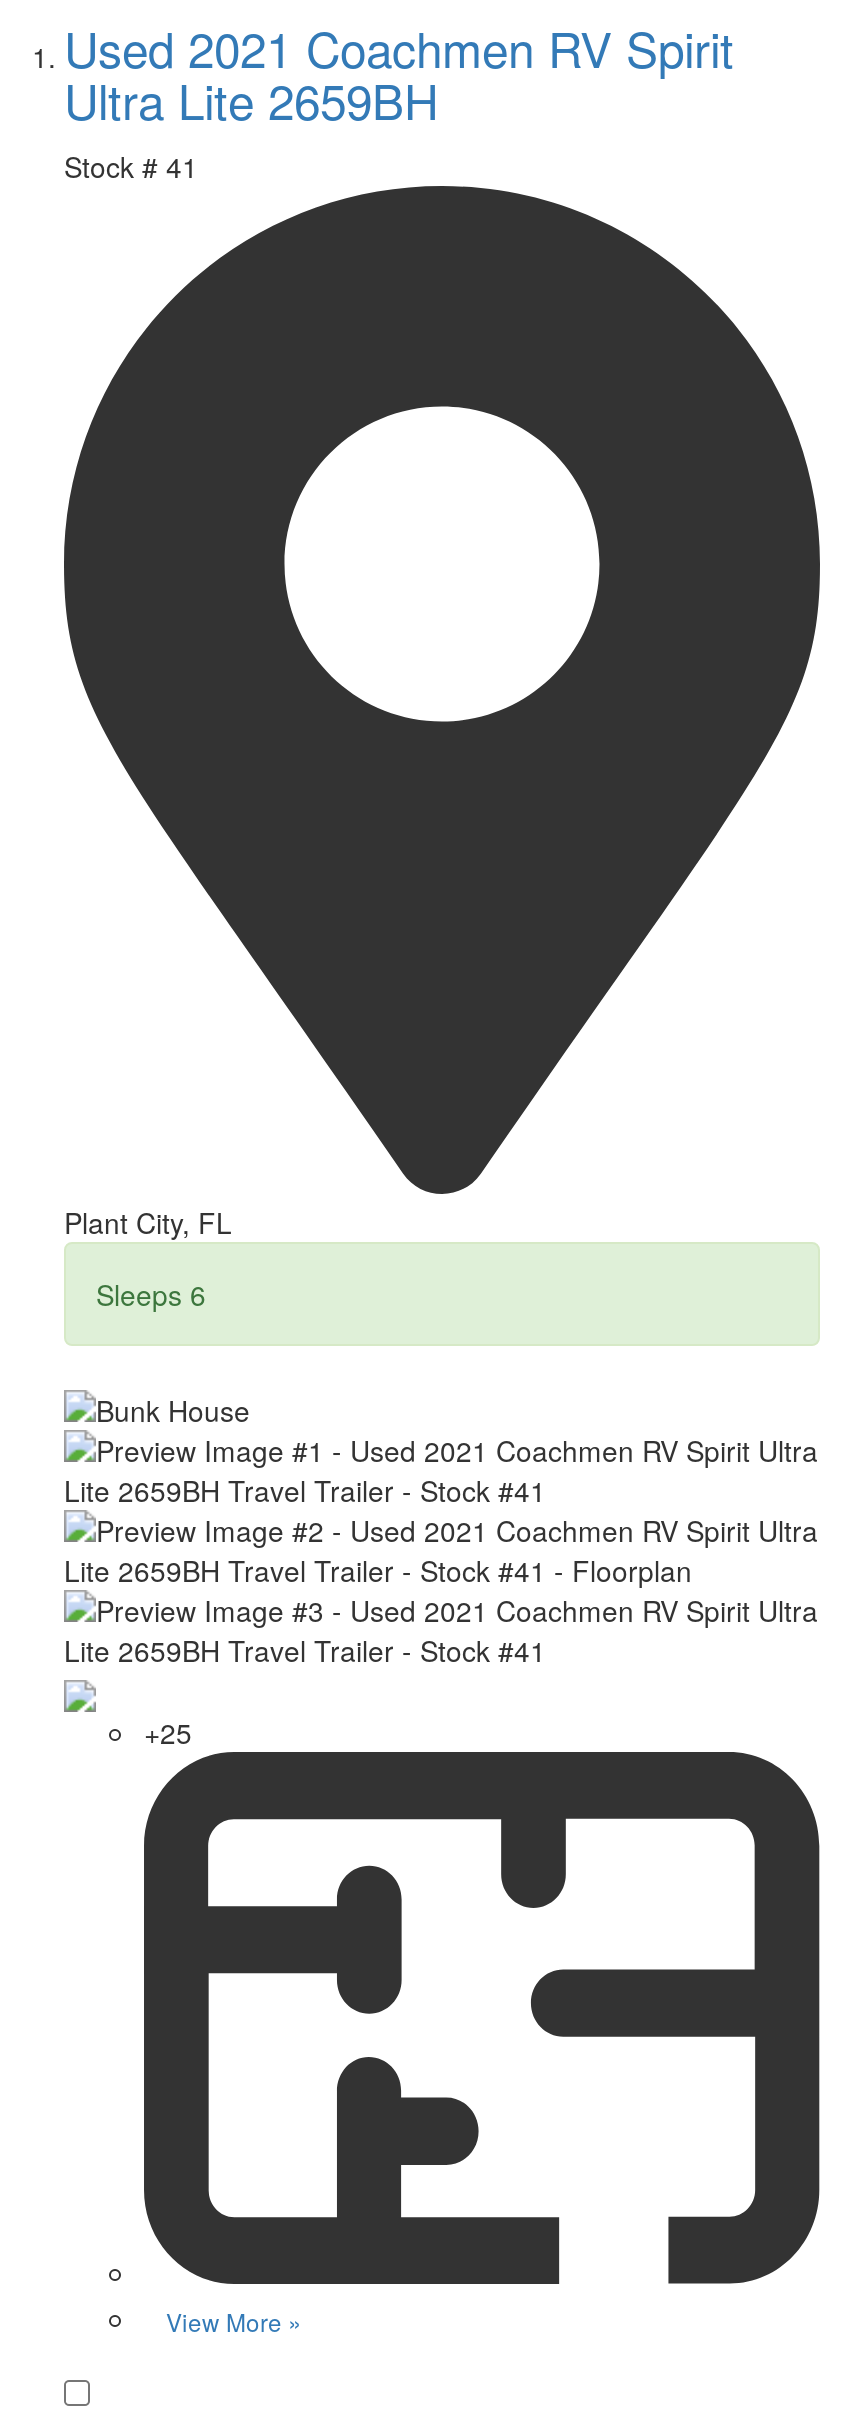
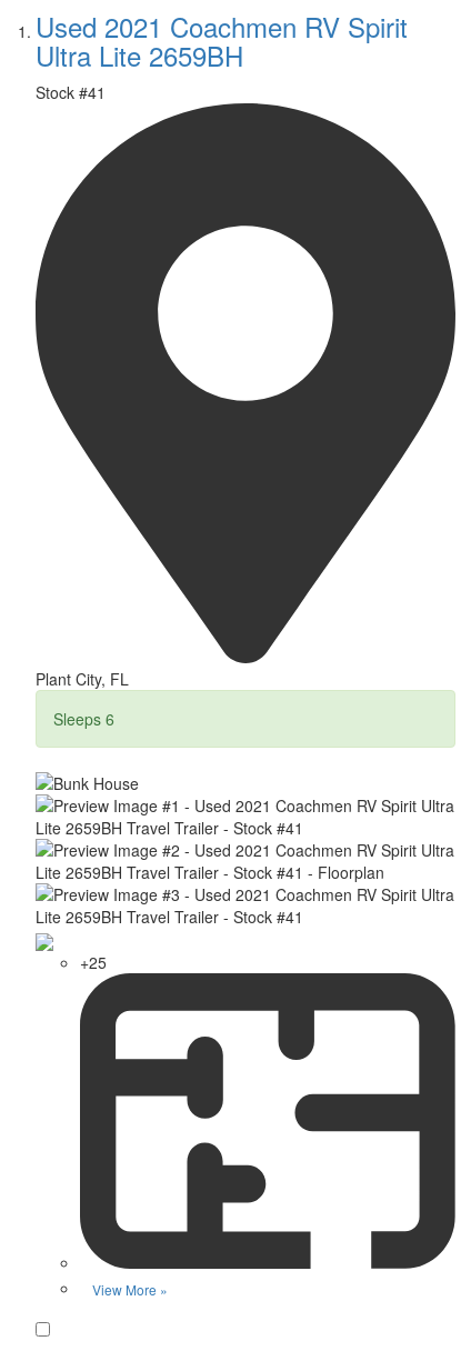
[64,146,198,186] Stock # 41 -> [36,81,106,103] Stock #41

